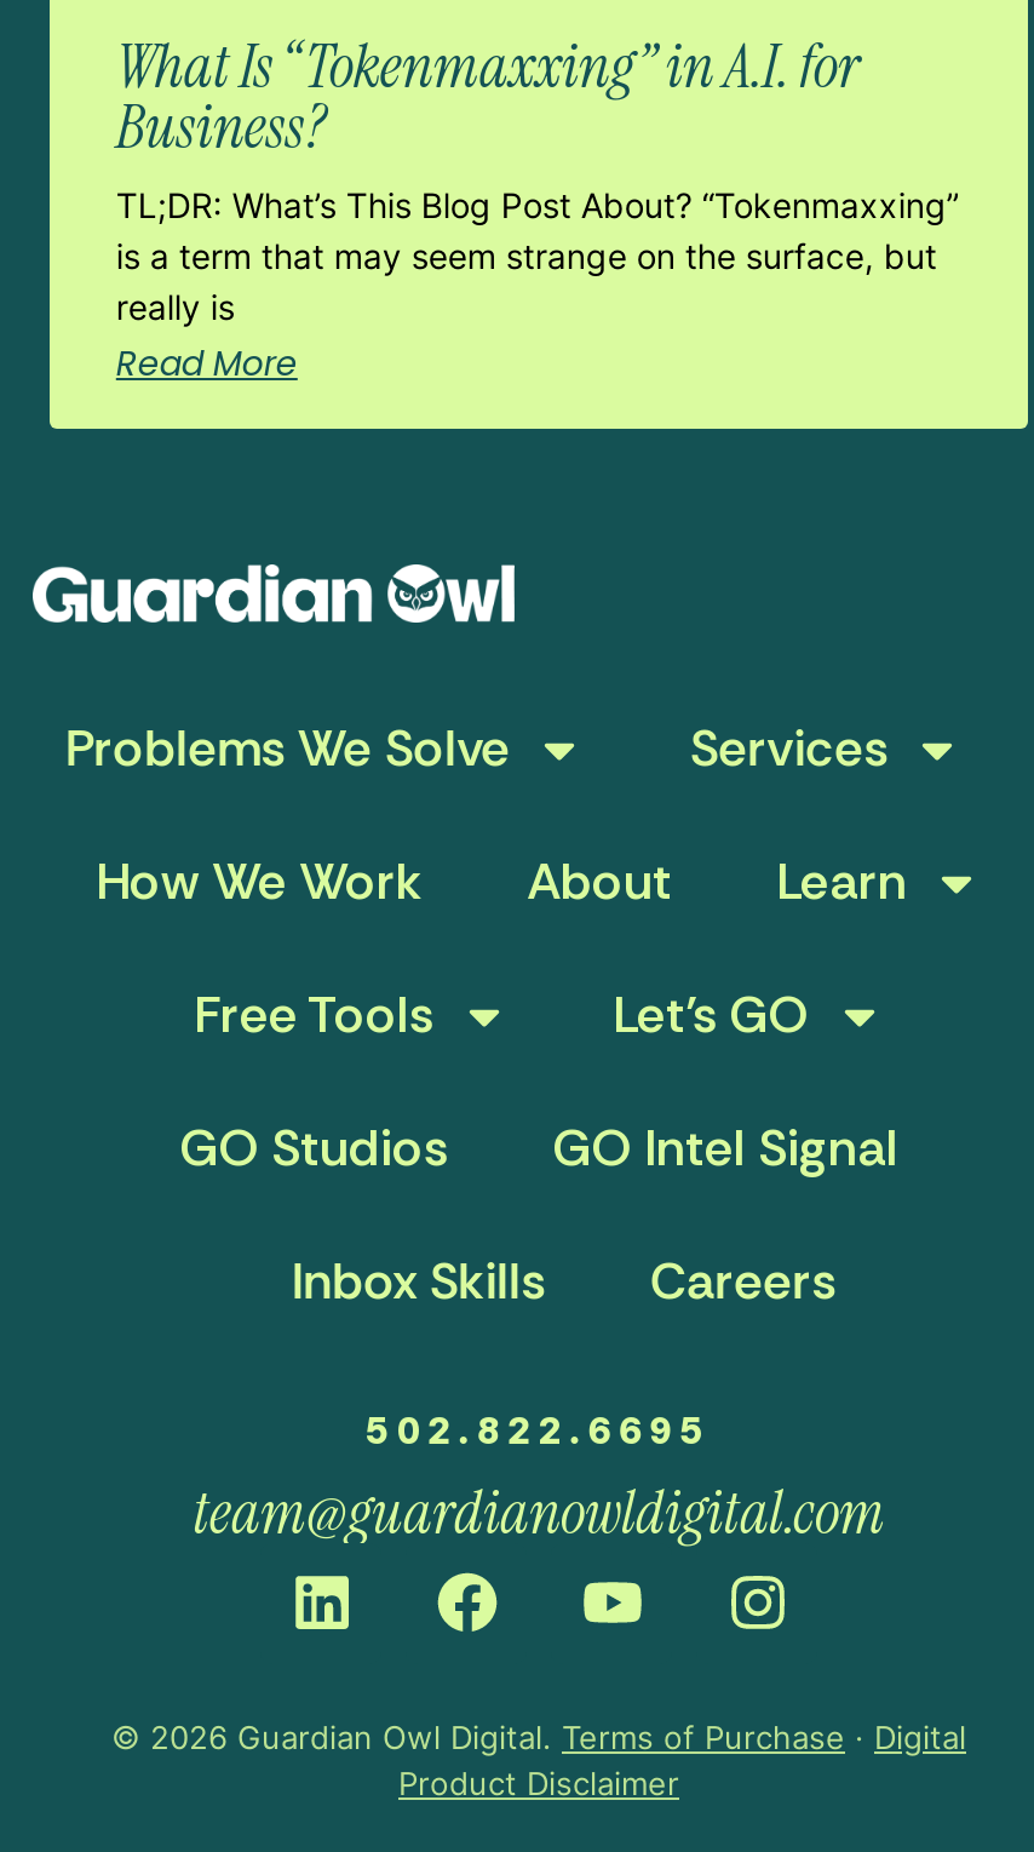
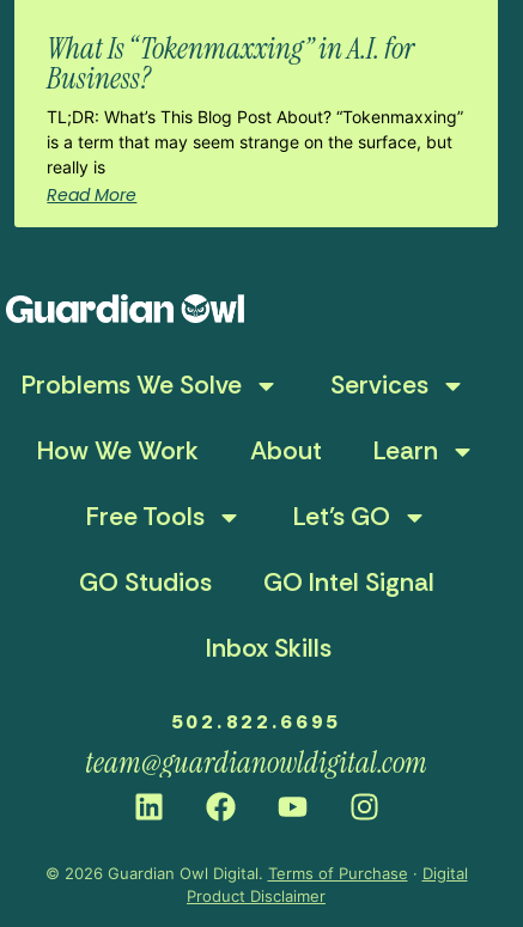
[650,1248,836,1315] Careers -> none

